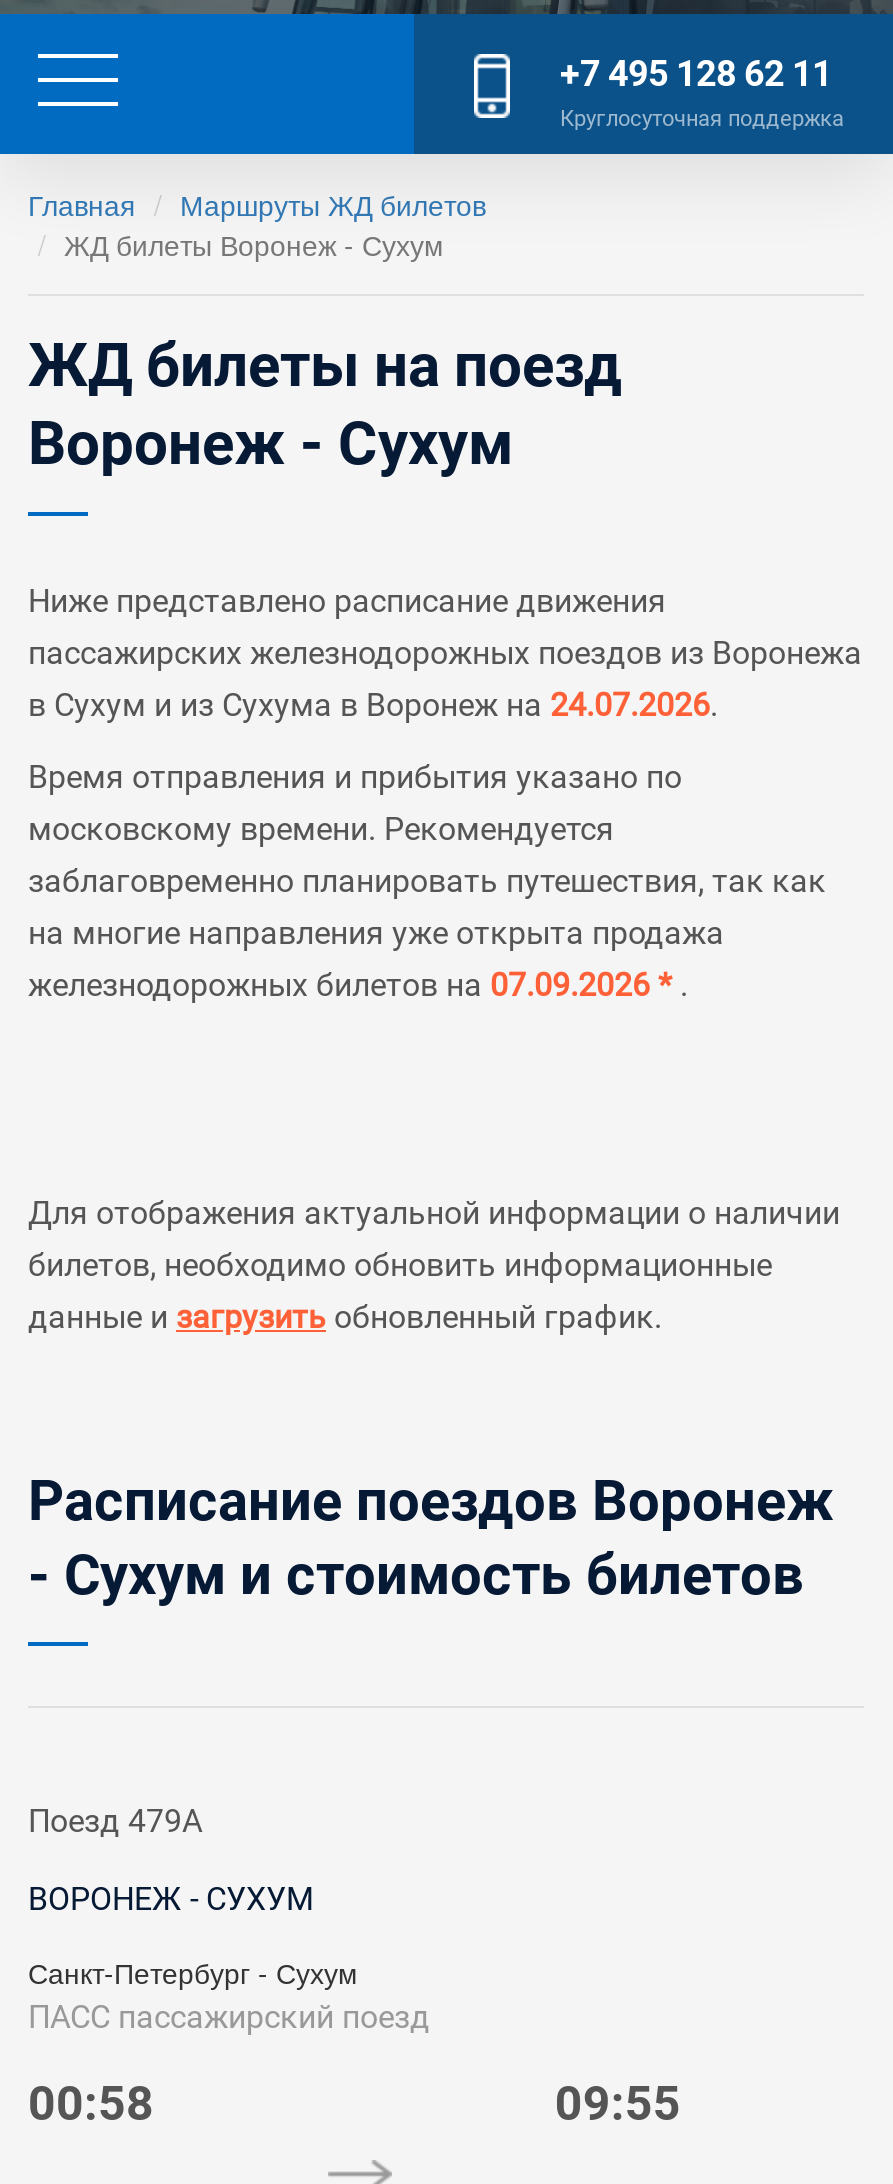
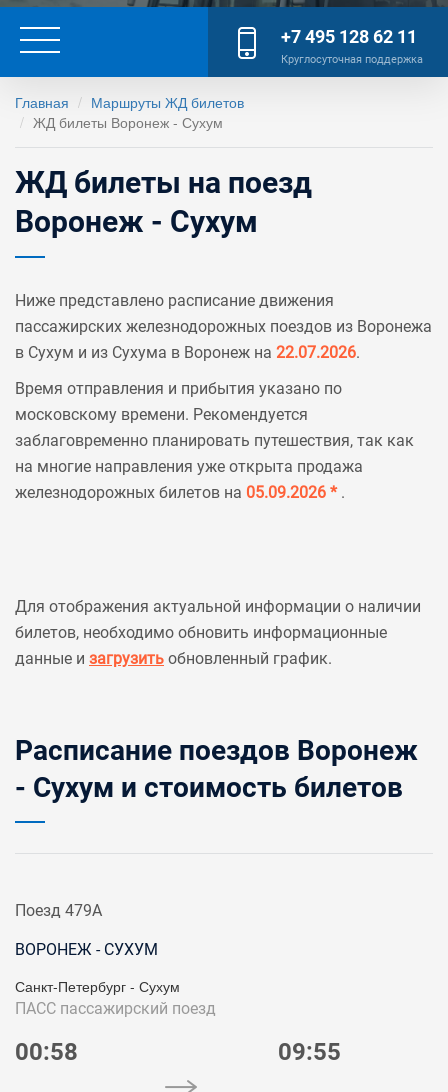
[28,686,718,724] в Сухум и из Сухума в Воронеж на 24.07.2026. -> [15,343,360,362] в Сухум и из Сухума в Воронеж на 22.07.2026.
[28,966,688,1004] железнодорожных билетов на 07.09.2026 *. -> [15,483,345,502] железнодорожных билетов на 05.09.2026 *.

